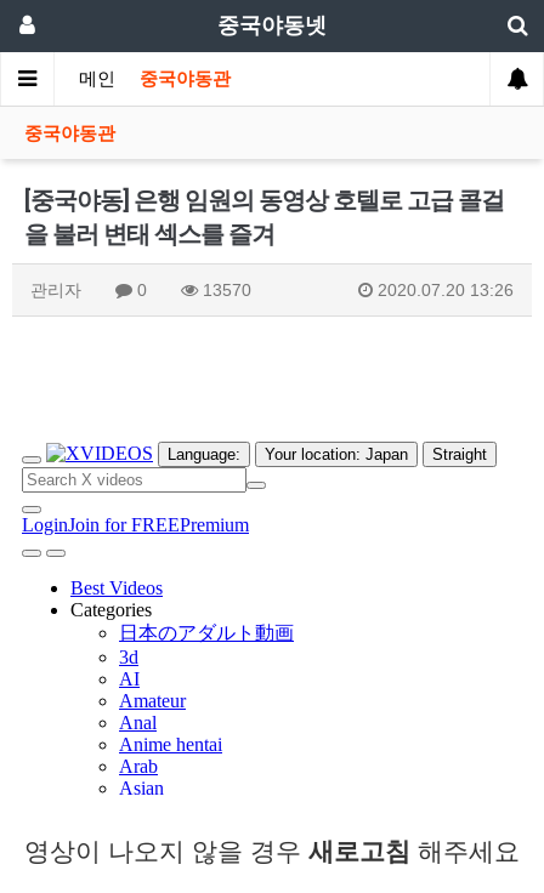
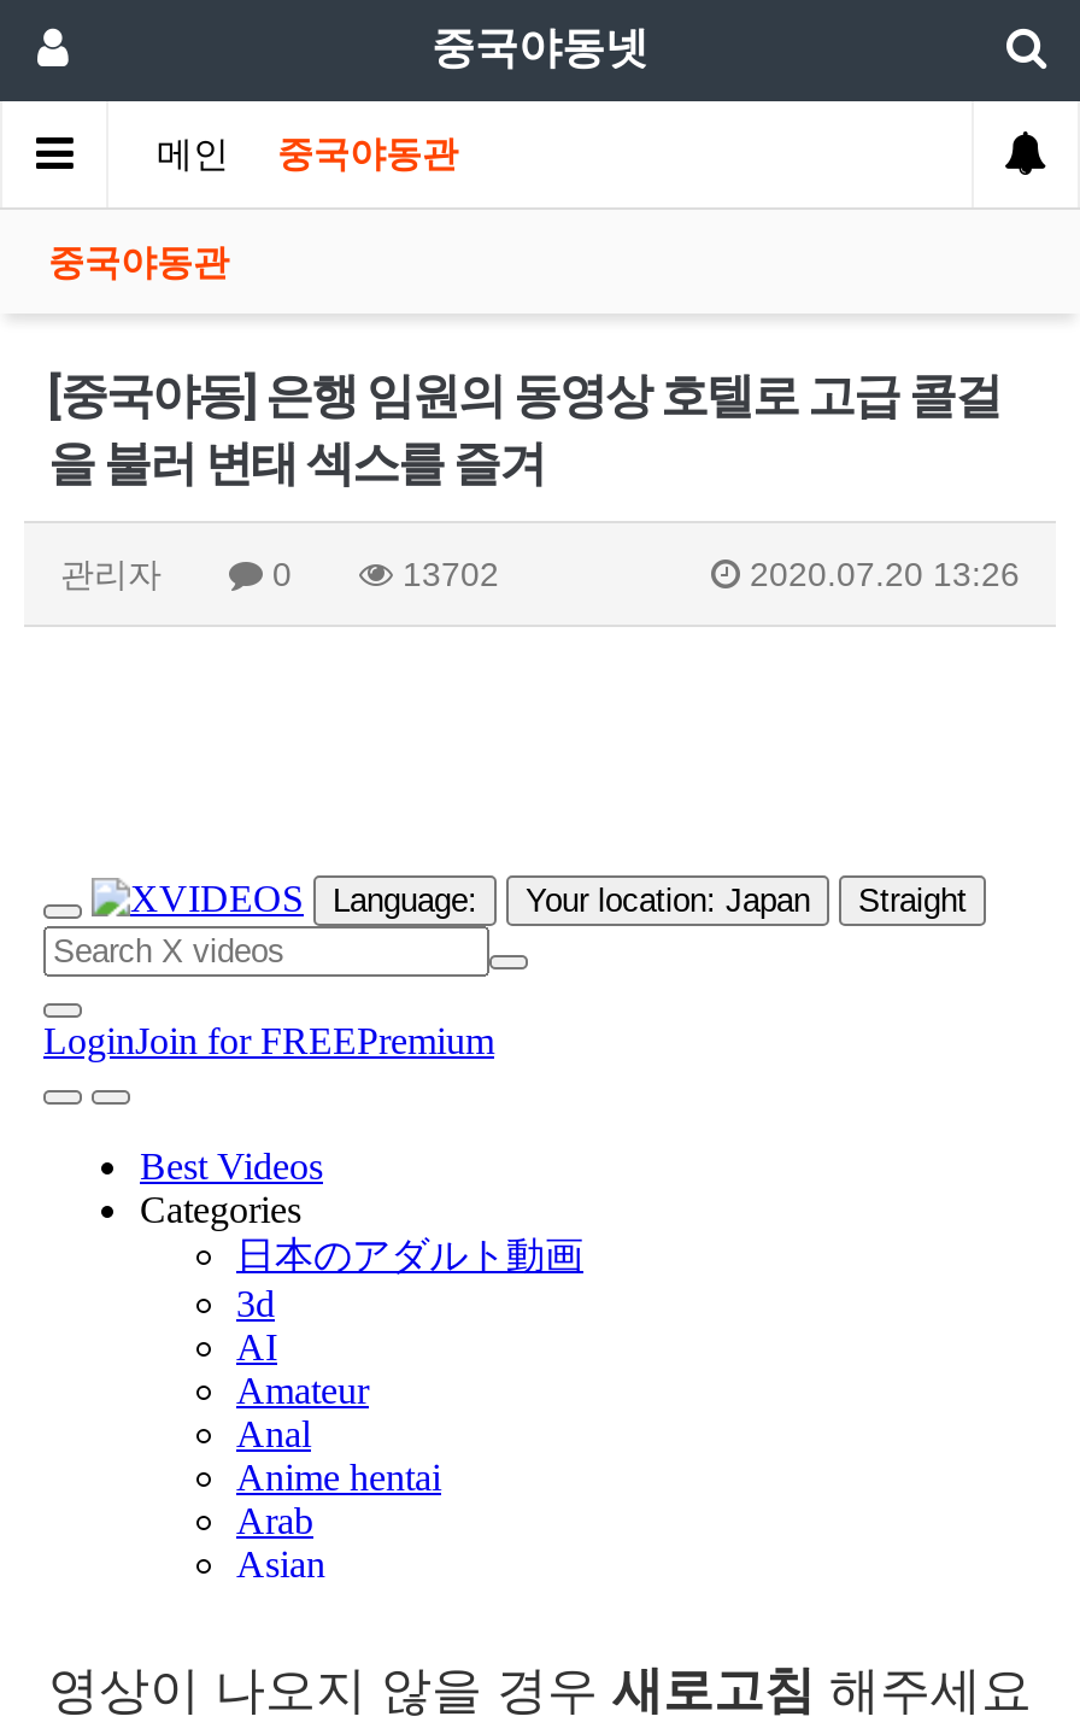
[198,280,251,300] 13570 -> [393,555,499,593] 13702

